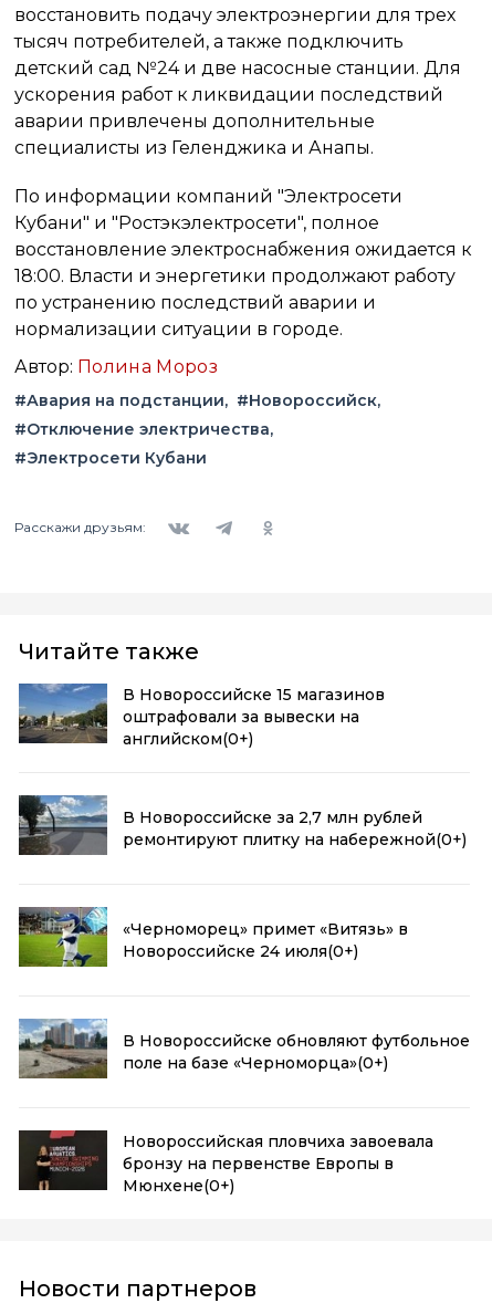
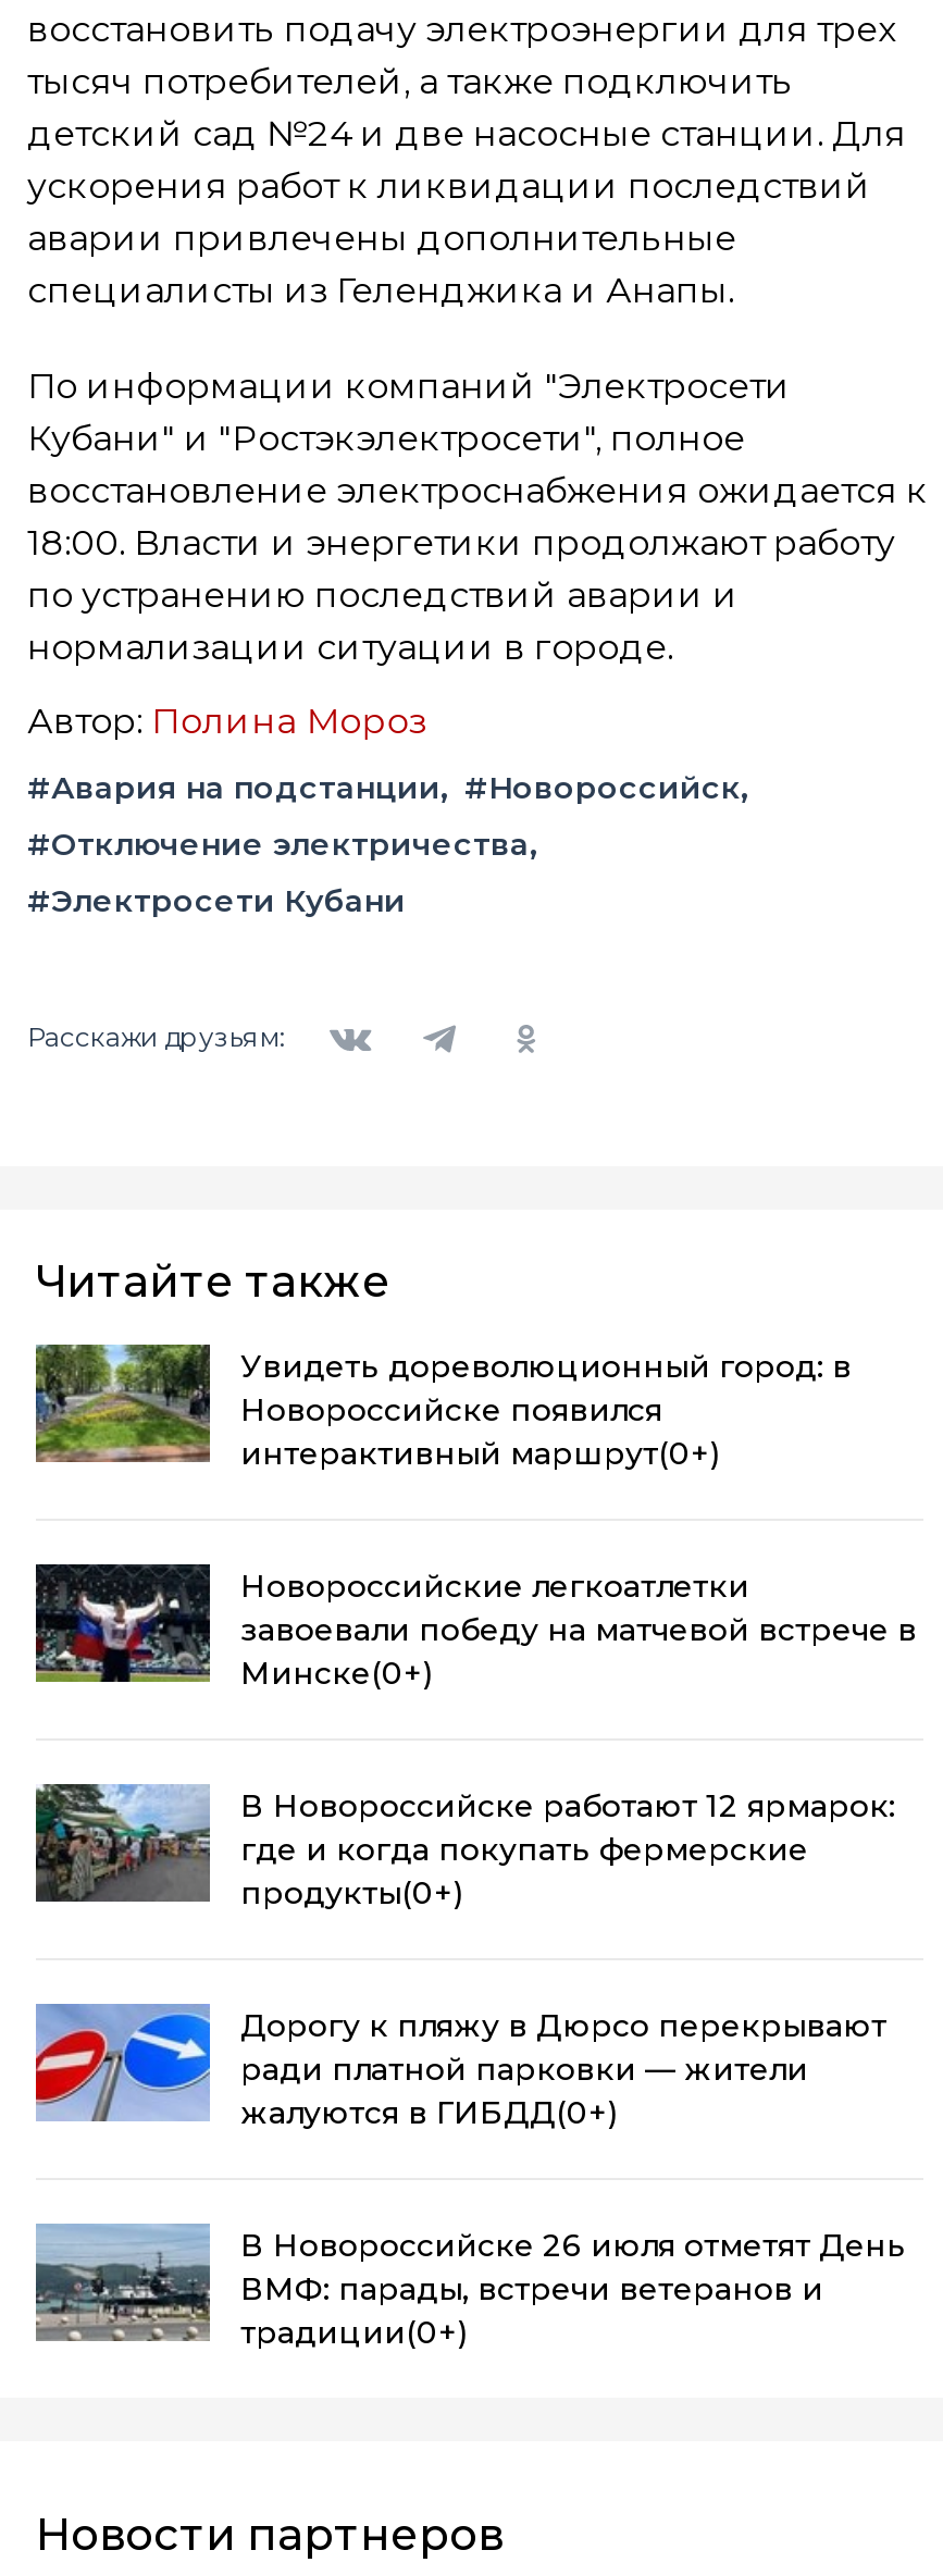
[18,682,385,748] [image] | В Новороссийске 15 магазинов | оштрафовали за вывески на | английском(0+) -> [34,1342,852,1472] [image] | Увидеть дореволюционный город: в | Новороссийске появился | интерактивный маршрут(0+)
[18,794,467,856] [image] | В Новороссийске за 2,7 млн рублей | ремонтируют плитку на набережной(0+) -> [34,1562,917,1692] [image] | Новороссийские легкоатлетки | завоевали победу на матчевой встрече в | Минске(0+)
[18,906,408,967] [image] | «Черноморец» примет «Витязь» в | Новороссийске 24 июля(0+) -> [34,1782,895,1912] [image] | В Новороссийске работают 12 ярмарок: | где и когда покупать фермерские | продукты(0+)
[18,1020,470,1080] [image] | В Новороссийске обновляют футбольное | поле на базе «Черноморца»(0+) -> [34,2004,886,2131] [image] | Дорогу к пляжу в Дюрсо перекрывают | ради платной парковки — жители | жалуются в ГИБДД(0+)
[18,1129,433,1195] [image] | Новороссийская пловчиха завоевала | бронзу на первенстве Европы в | Мюнхене(0+) -> [34,2221,906,2351] [image] | В Новороссийске 26 июля отметят День | ВМФ: парады, встречи ветеранов и | традиции(0+)

